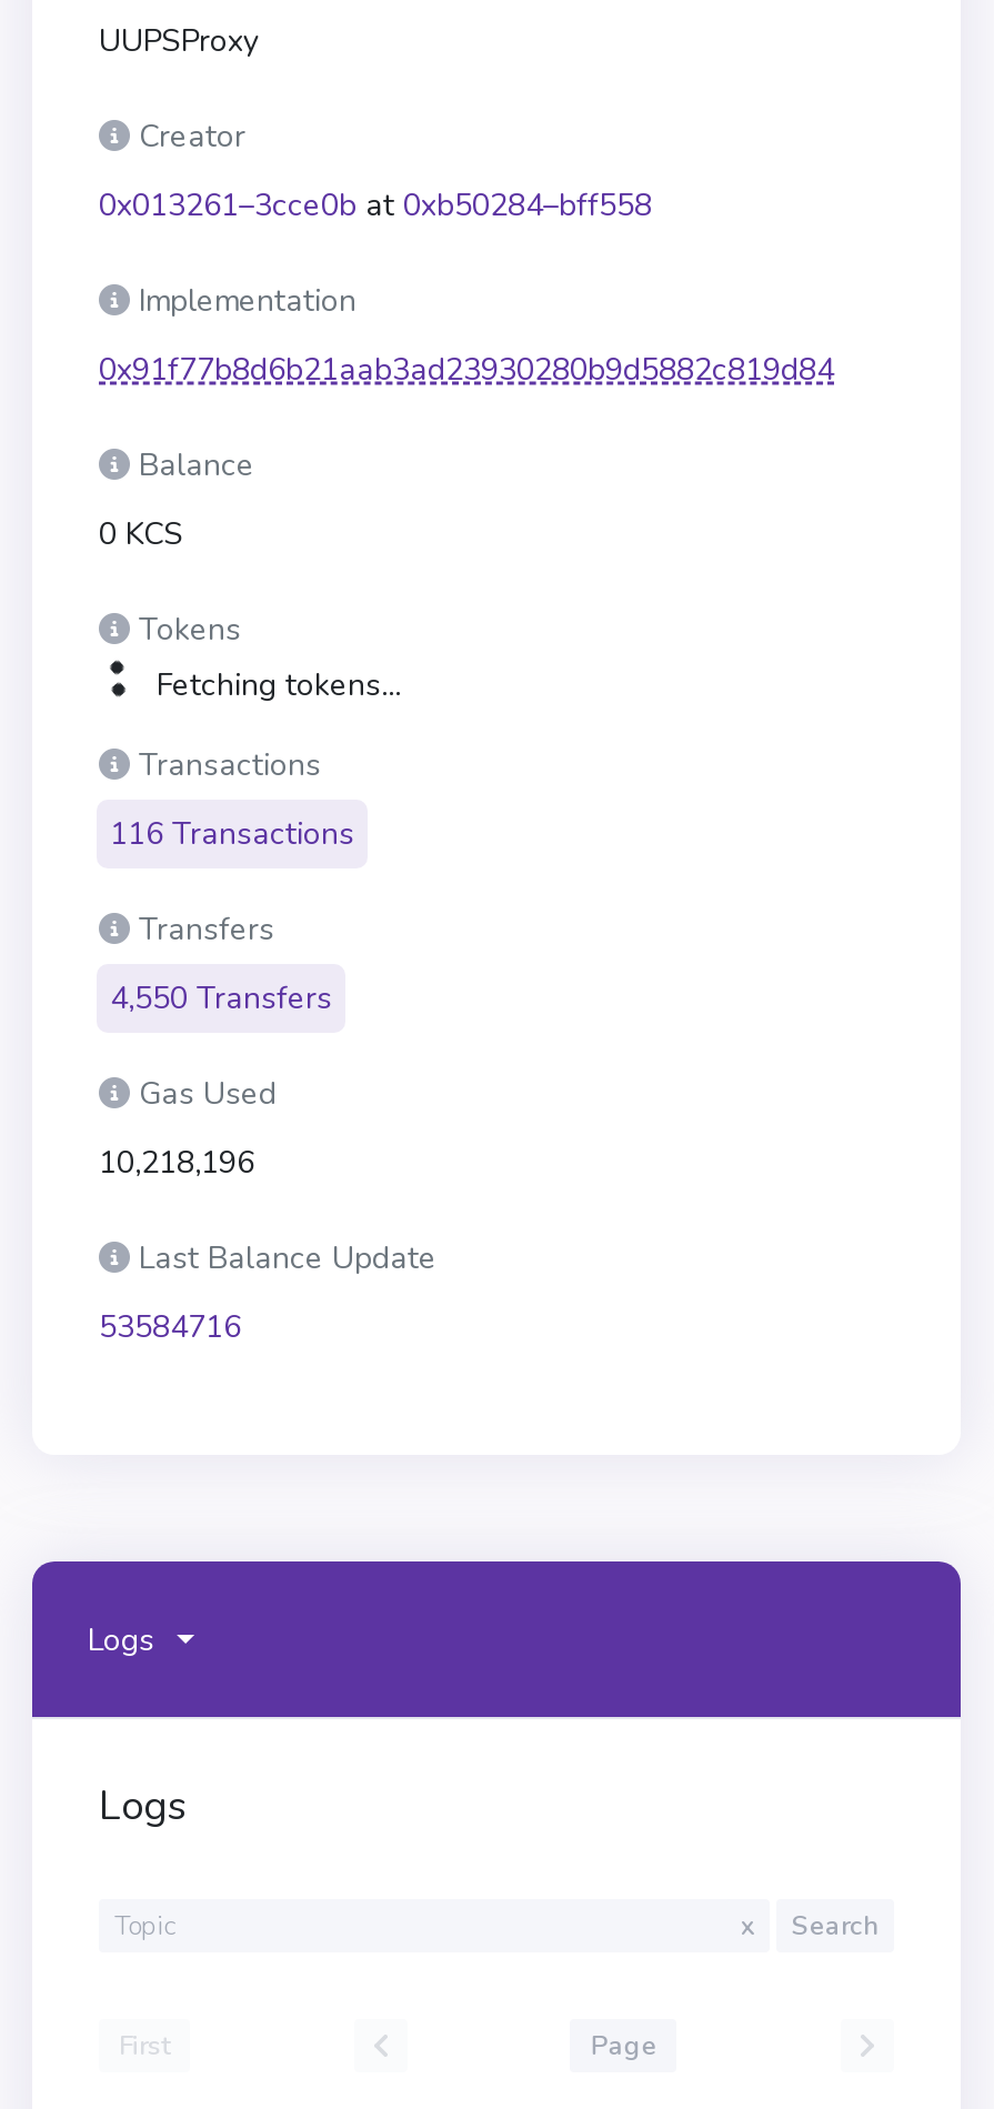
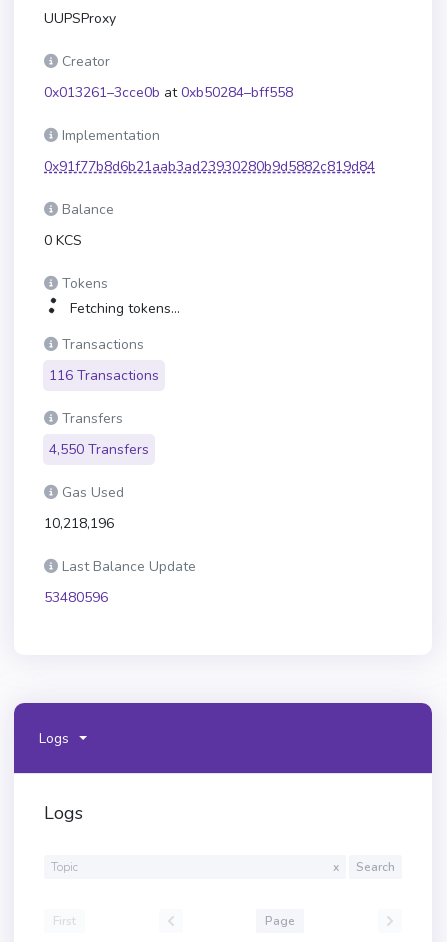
[99,1306,241,1348] 53584716 -> [44,588,108,607] 53480596

